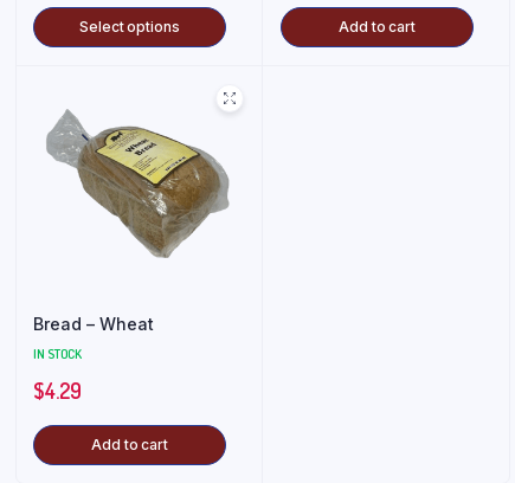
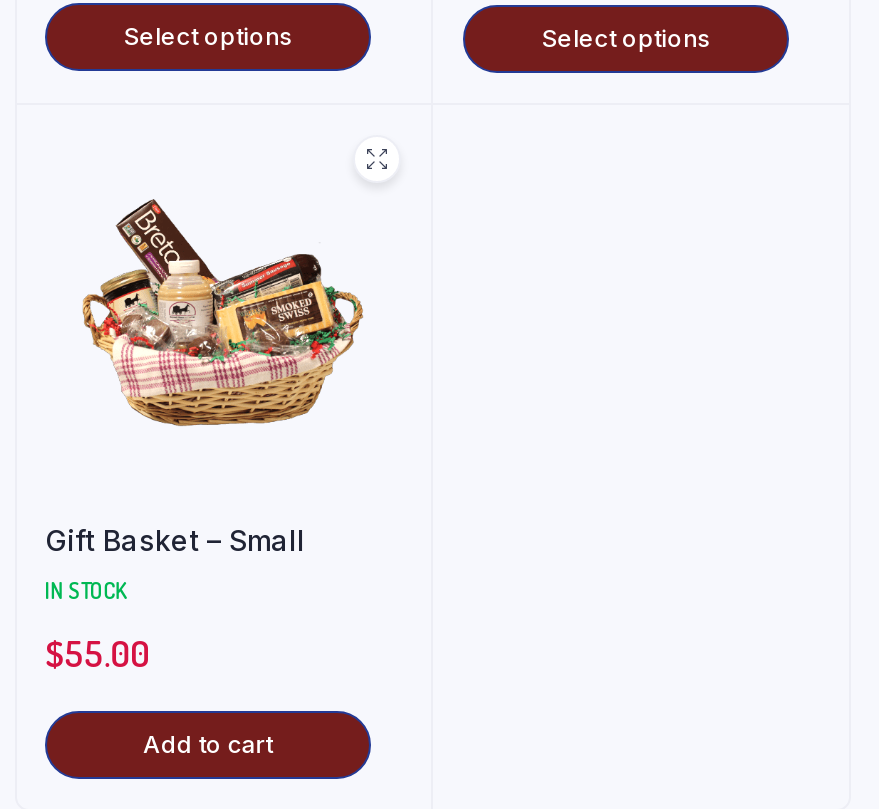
[339,18,416,36] Add to cart -> [541,23,711,53] Select options
[46,109,230,258] [image] -> [69,181,375,429] [image]
[33,314,154,334] Bread – Wheat -> [45,523,305,557] Gift Basket – Small
[33,378,81,404] $4.29 -> [45,631,150,675] $55.00

